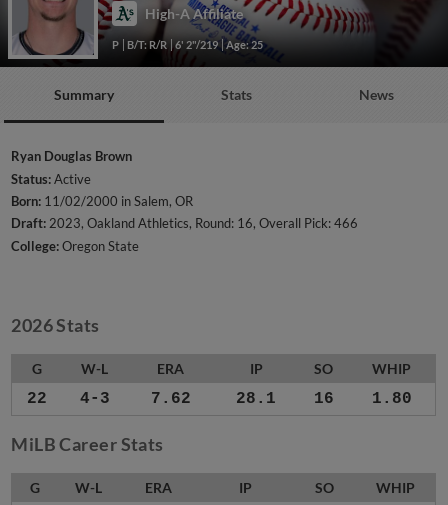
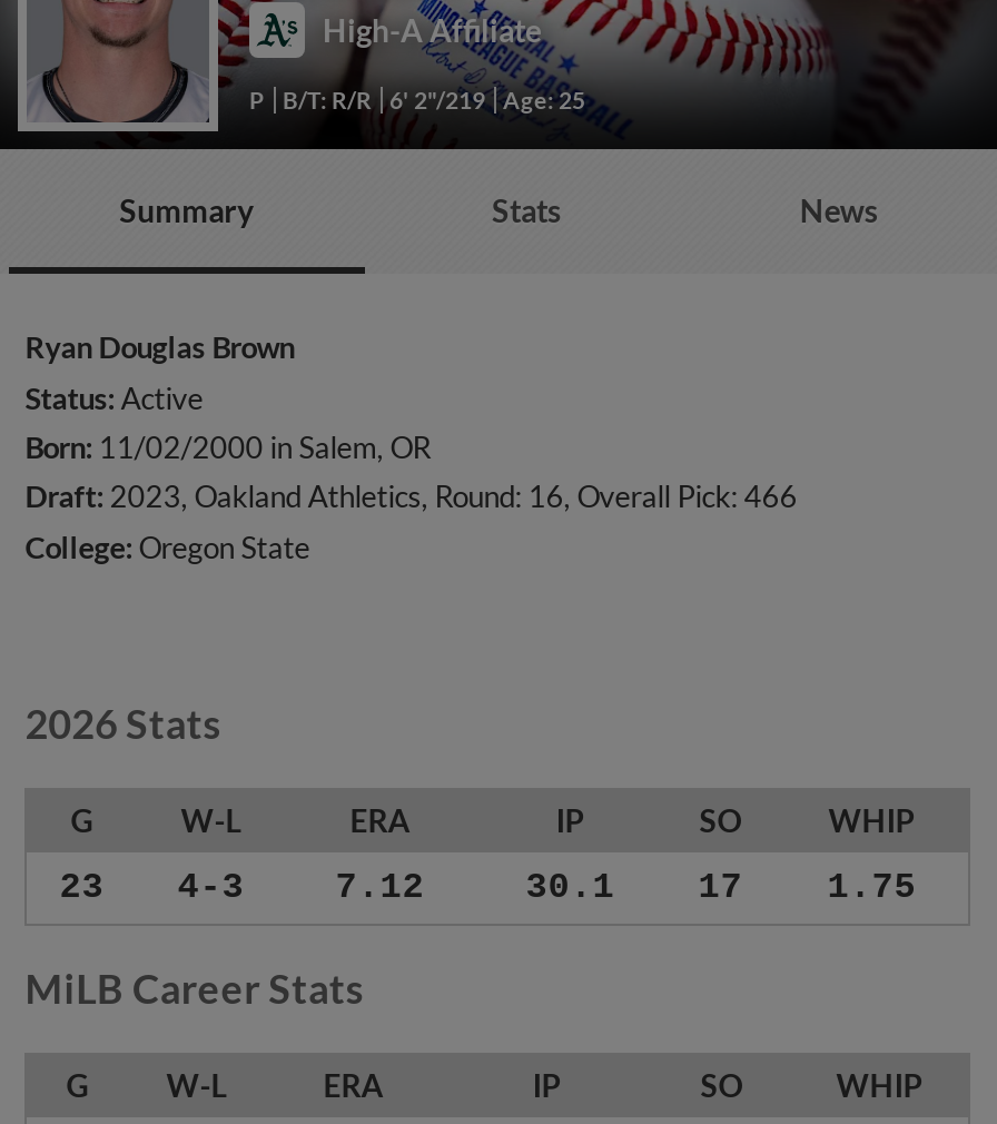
[27,390,110,408] 22 4-3 -> [59,869,244,909] 23 4-3
[151,390,191,408] 7.62 -> [335,869,424,909] 7.12
[236,390,276,408] 28.1 -> [526,869,615,909] 30.1
[314,390,334,408] 16 -> [698,869,743,909] 17
[372,390,412,408] 1.80 -> [827,869,916,909] 1.75

